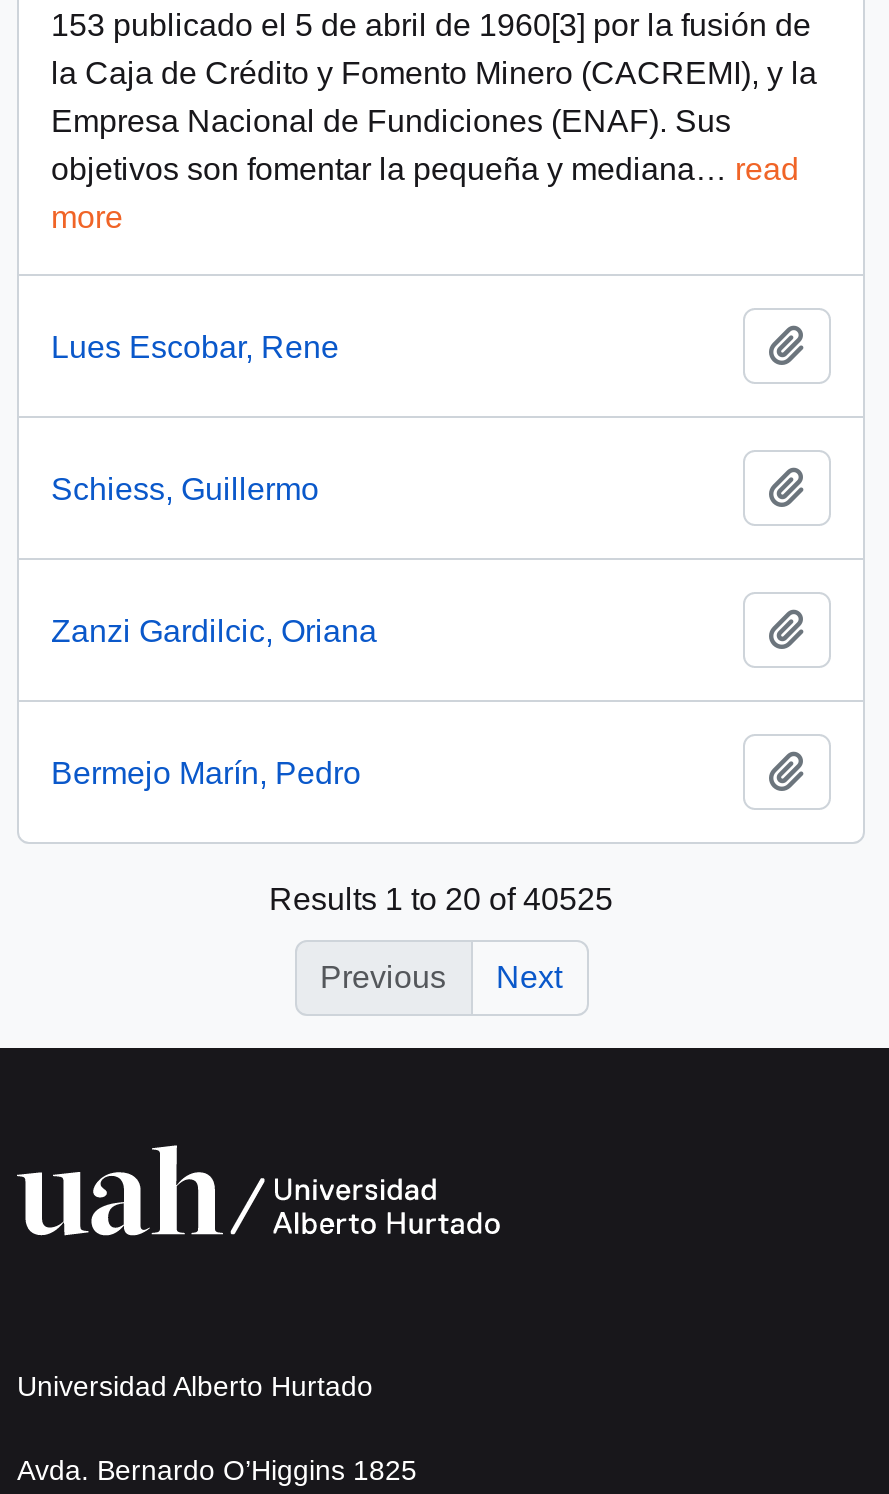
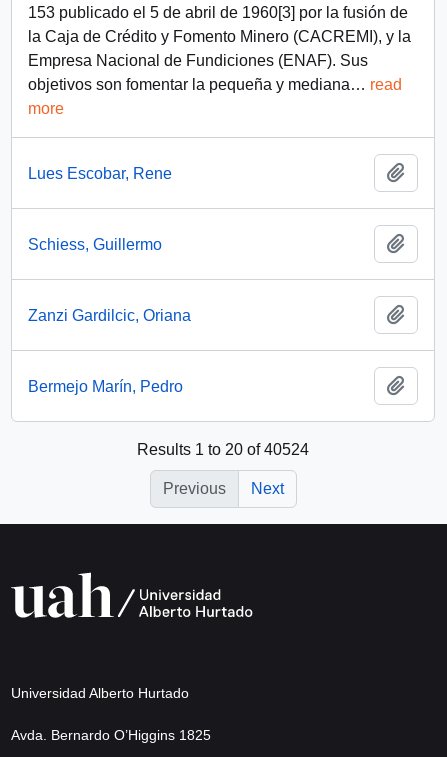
[269,882,613,916] Results 1 to 20 of 40525 -> [137,441,309,458] Results 1 to 20 of 40524

